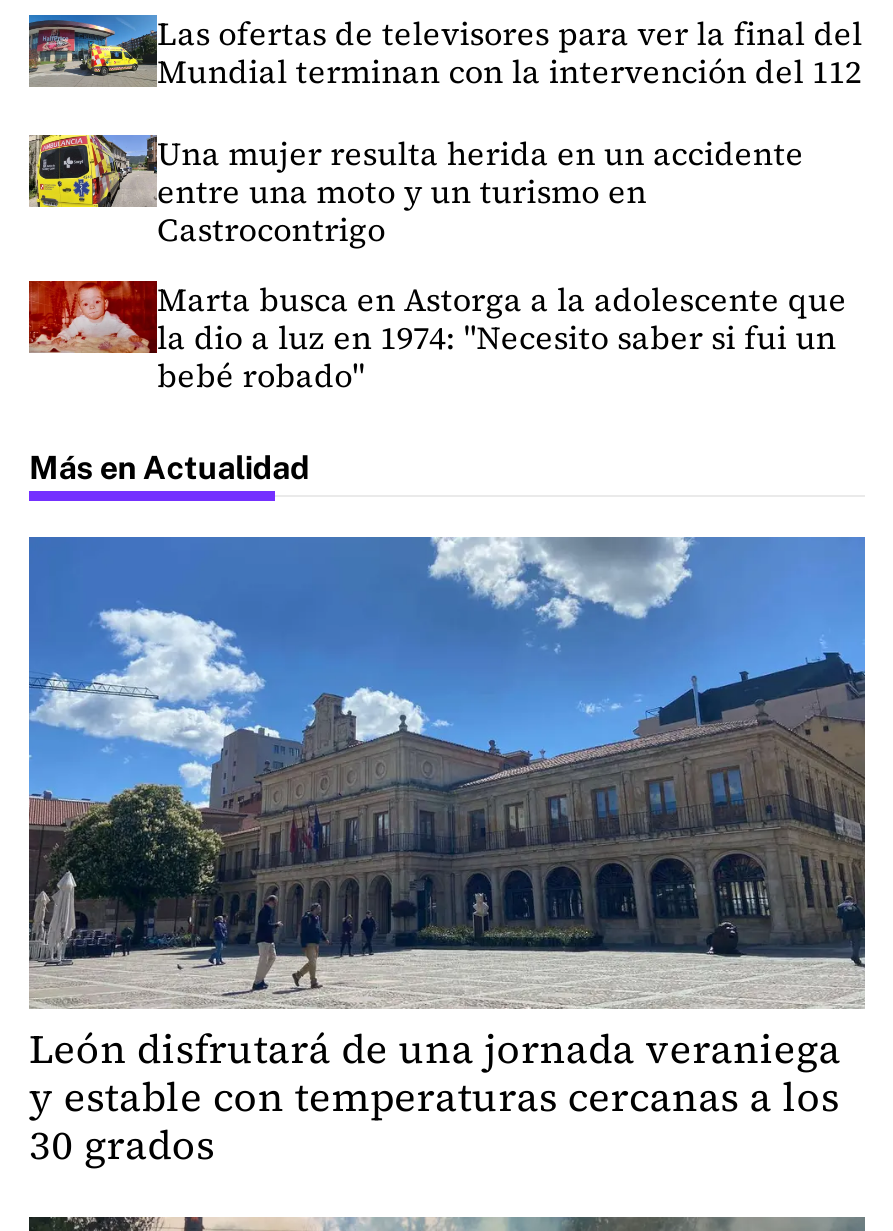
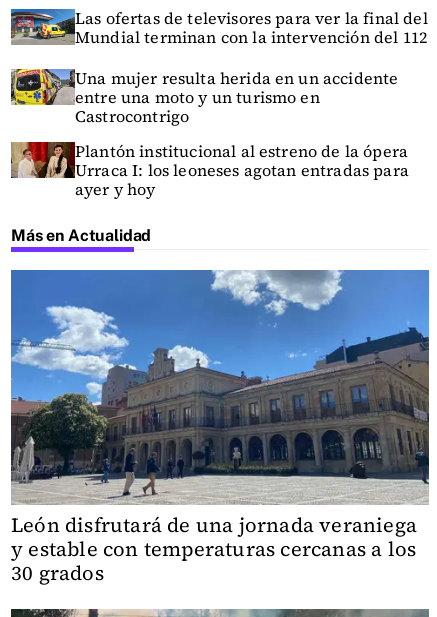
[27,278,847,398] [image] | Marta busca en Astorga a la adolescente que | la dio a luz en 1974: "Necesito saber si fui un | bebé robado" -> [10,140,409,200] [image] | Plantón institucional al estreno de la ópera | Urraca I: los leoneses agotan entradas para | ayer y hoy

